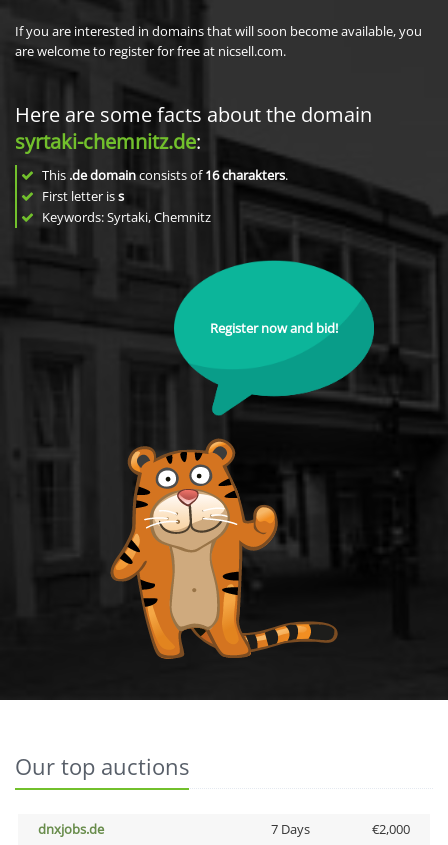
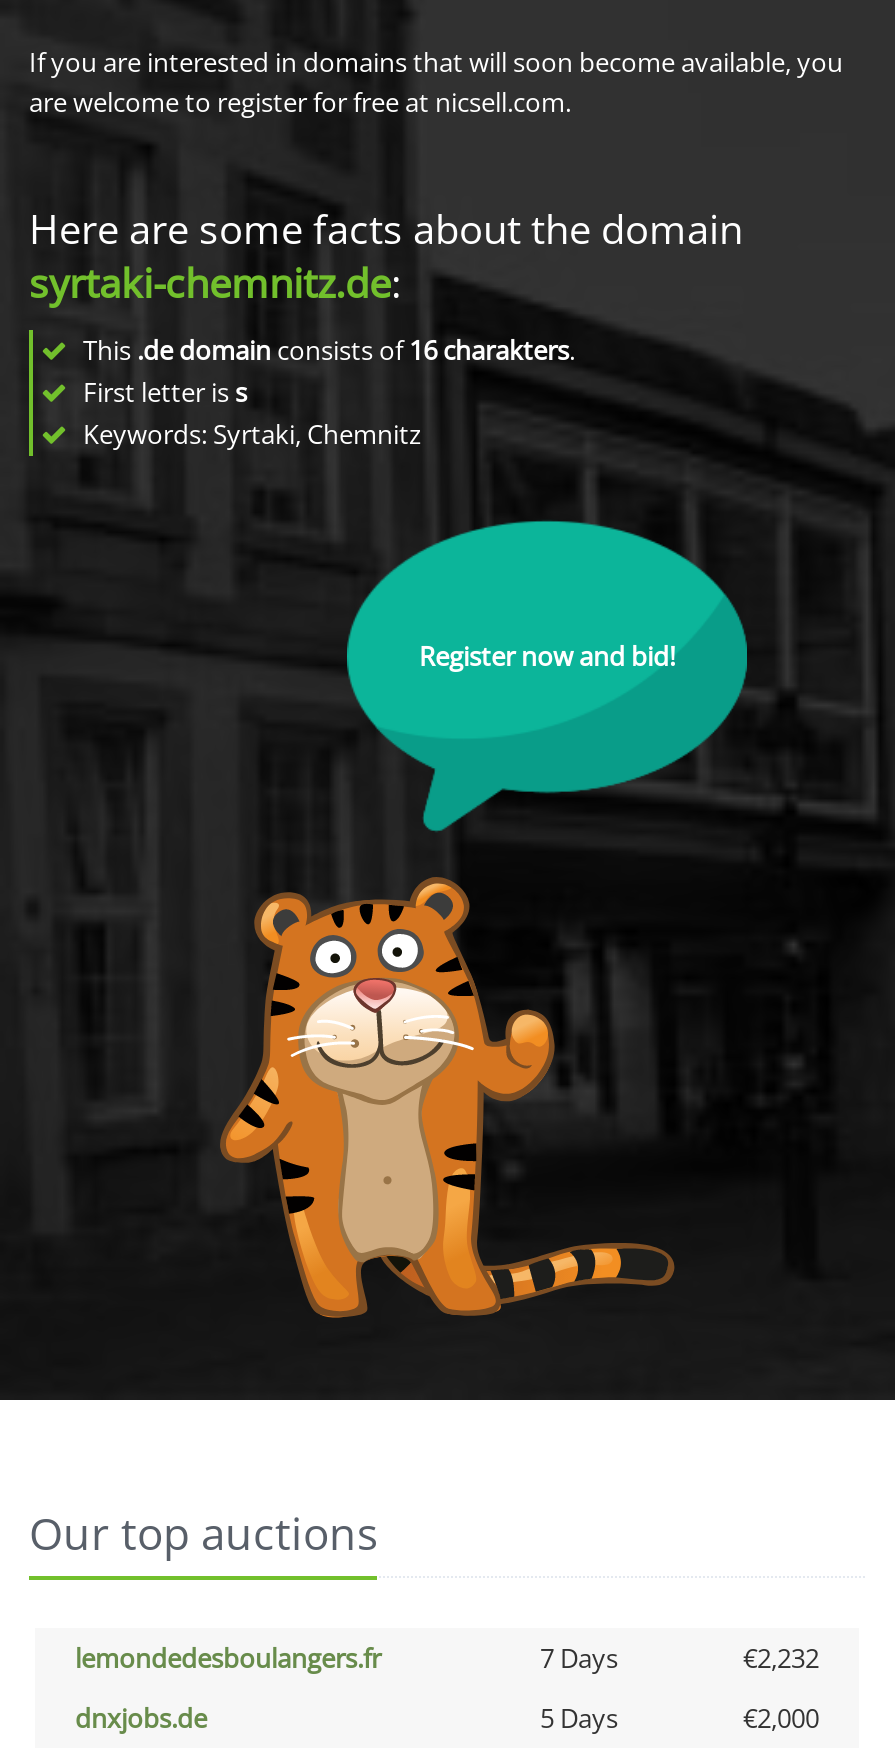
none -> [75,1640,819,1676] lemondedesboulangers.fr | 7 Days | €2,232
[270,820,309,838] 7 Days -> [540,1700,618,1736] 5 Days

